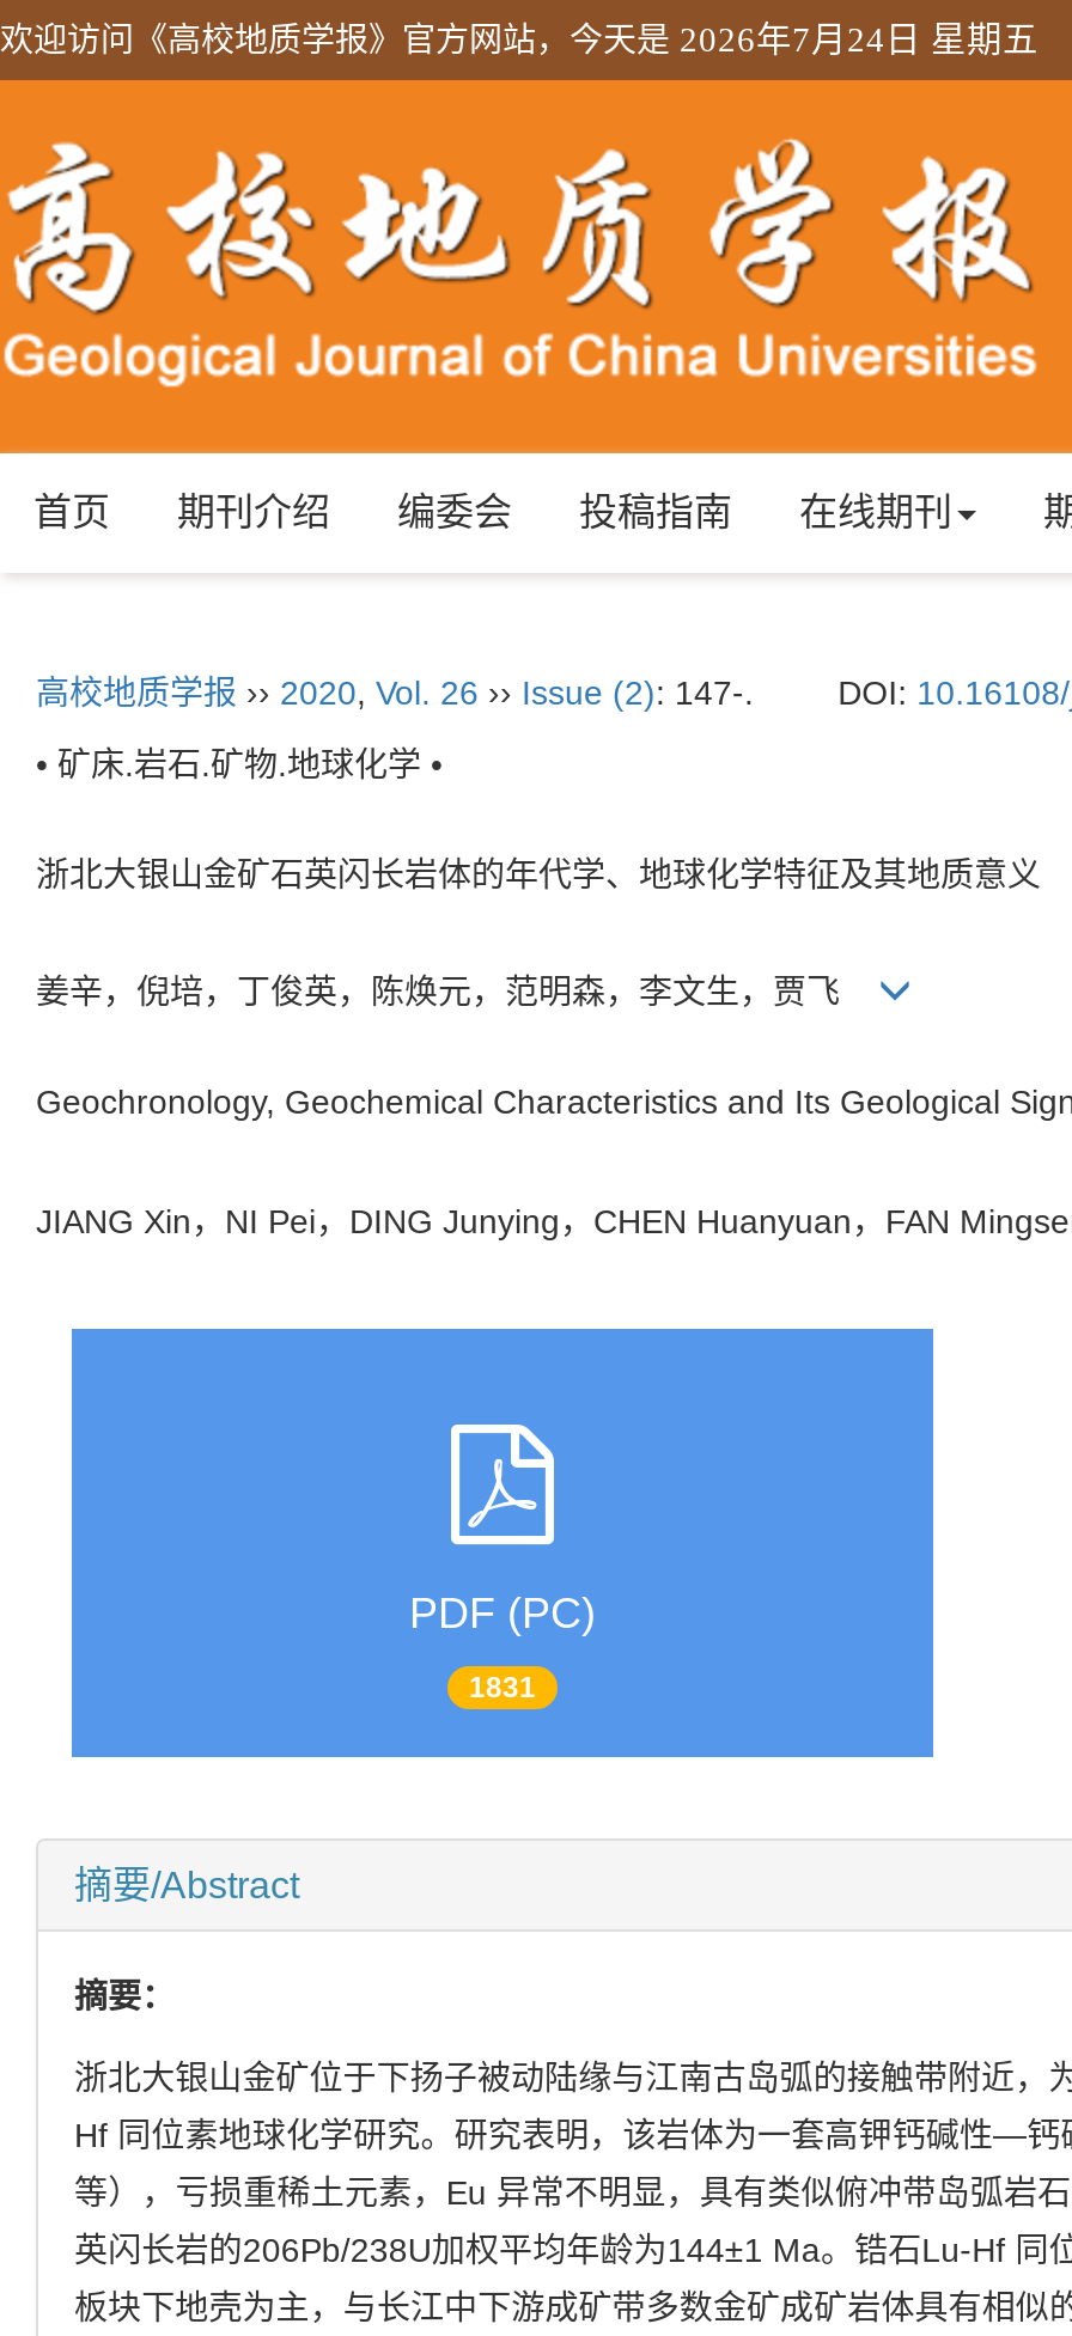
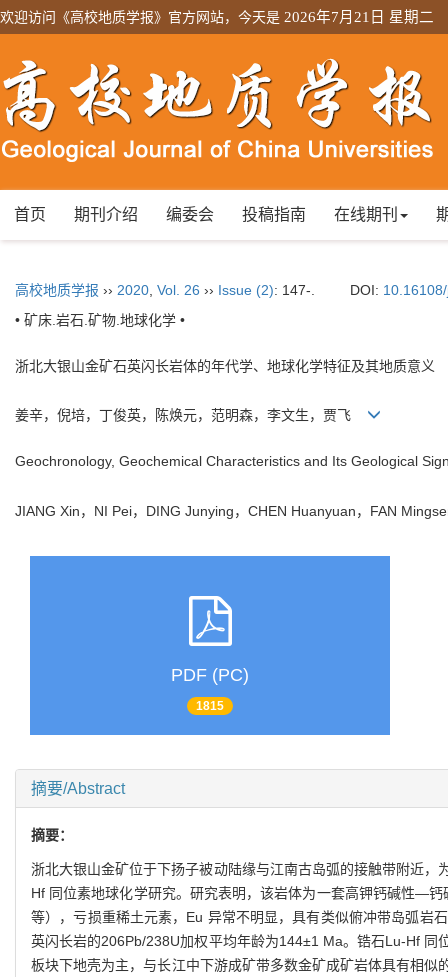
[0,20,1038,59] 欢迎访问《高校地质学报》官方网站，今天是2026年7月24日 星期五 -> [0,9,434,25] 欢迎访问《高校地质学报》官方网站，今天是2026年7月21日 星期二
[469,1671,536,1705] 1831 -> [196,699,224,713] 1815

